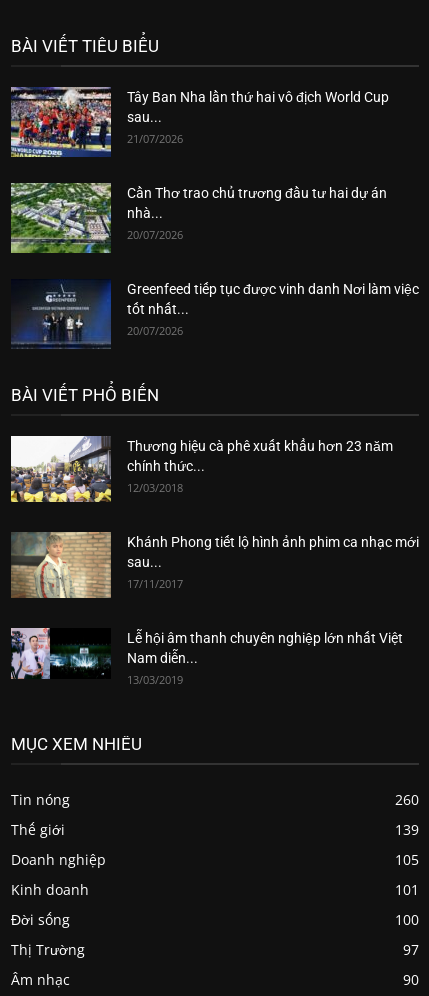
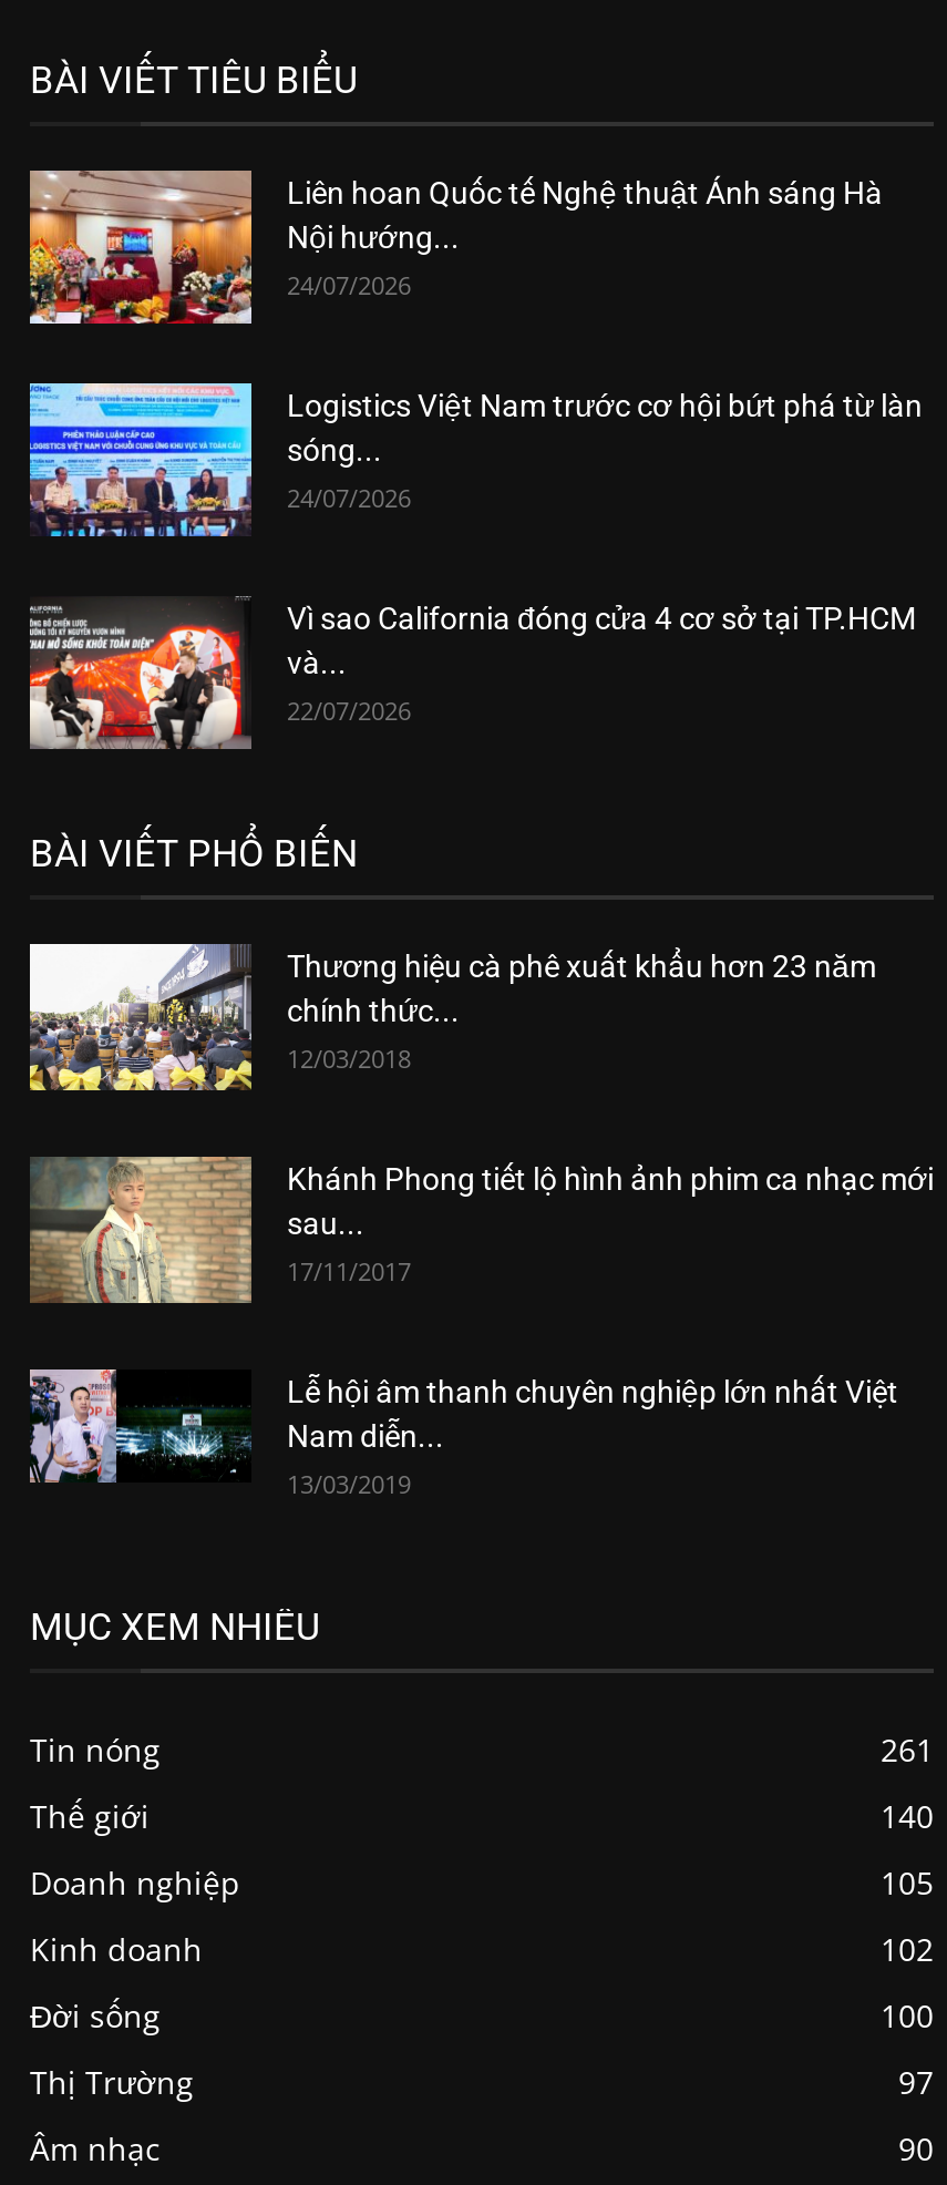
[10,86,389,158] [image] | Tây Ban Nha lần thứ hai vô địch World Cup | sau... | 21/07/2026 -> [28,168,883,326] [image] | Liên hoan Quốc tế Nghệ thuật Ánh sáng Hà | Nội hướng... | 24/07/2026
[10,182,387,254] [image] | Cần Thơ trao chủ trương đầu tư hai dự án | nhà... | 20/07/2026 -> [28,381,923,538] [image] | Logistics Việt Nam trước cơ hội bứt phá từ làn | sóng... | 24/07/2026
[11,279,419,349] [image] | Greenfeed tiếp tục được vinh danh Nơi làm việc | tốt nhất... | 20/07/2026 -> [28,596,916,751] [image] | Vì sao California đóng cửa 4 cơ sở tại TP.HCM | và... | 22/07/2026
[395,790,419,809] 260 -> [881,1728,934,1770] 261
[395,820,419,839] 139 -> [881,1795,934,1837] 140
[395,880,419,899] 101 -> [881,1927,934,1970] 102

